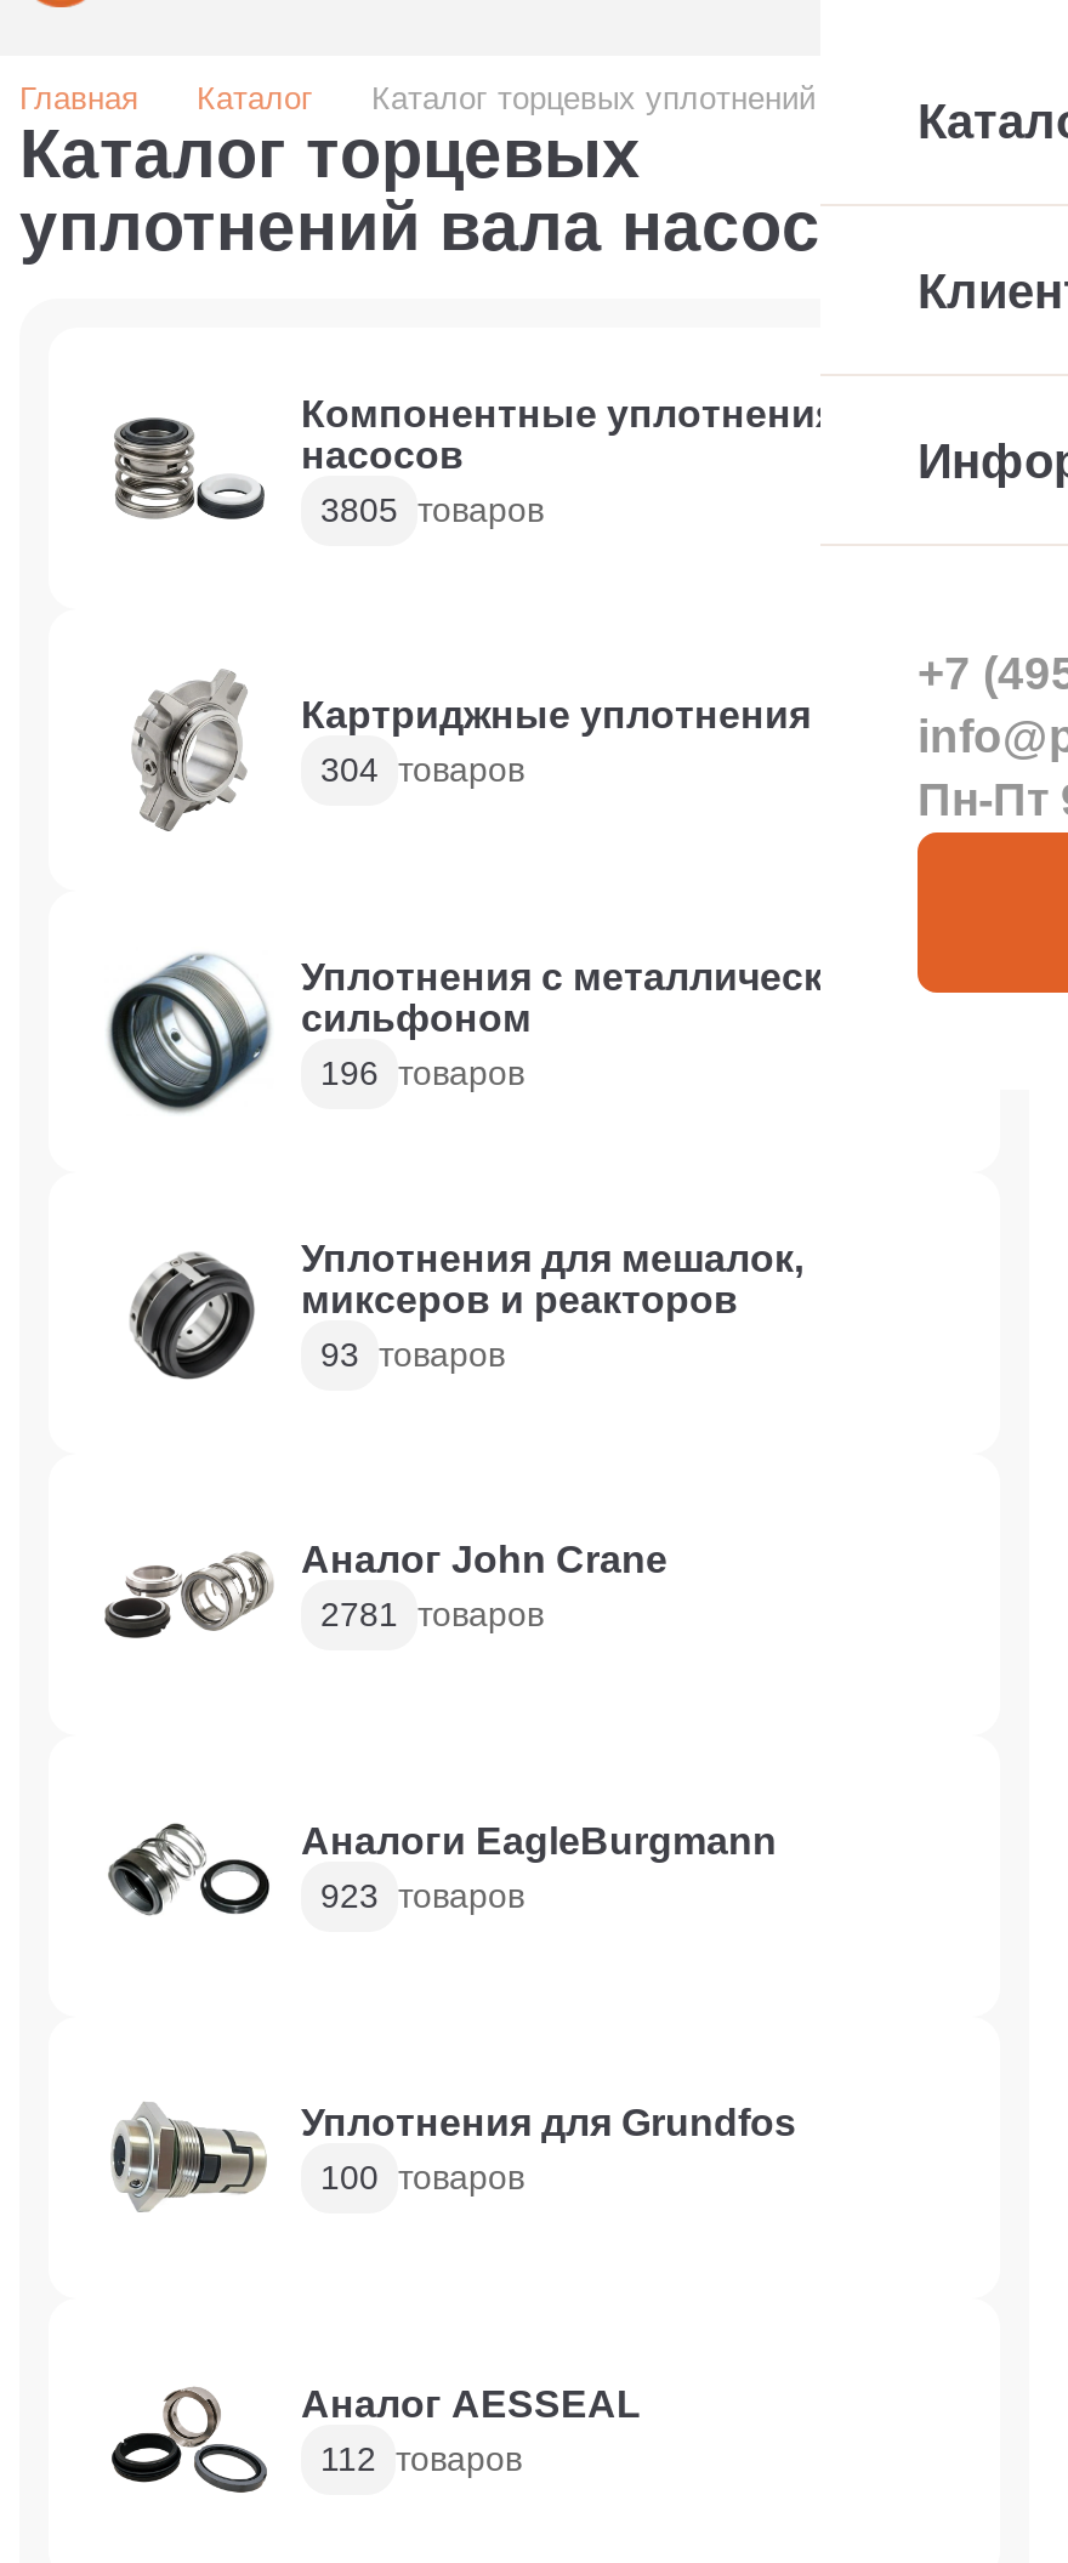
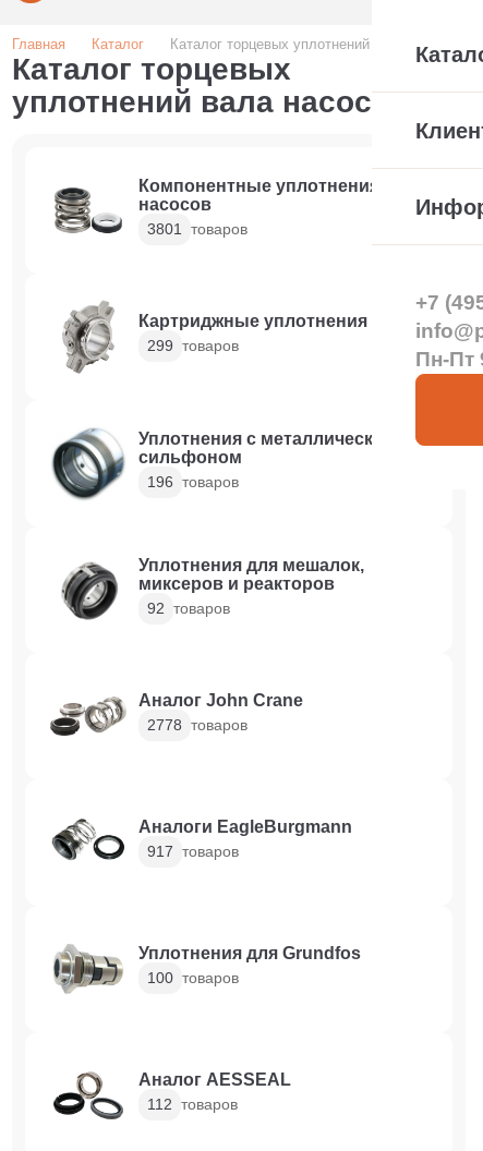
[320,489,544,528] 3805 товаров -> [147,220,247,237] 3801 товаров
[320,750,524,789] 304 товаров -> [147,337,239,354] 299 товаров
[320,1334,505,1373] 93 товаров -> [147,599,230,616] 92 товаров
[320,1595,544,1633] 2781 товаров -> [147,716,247,734] 2778 товаров
[320,1876,524,1915] 923 товаров -> [147,843,239,860] 917 товаров

